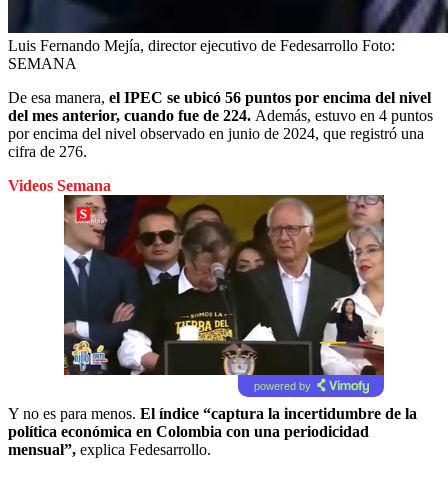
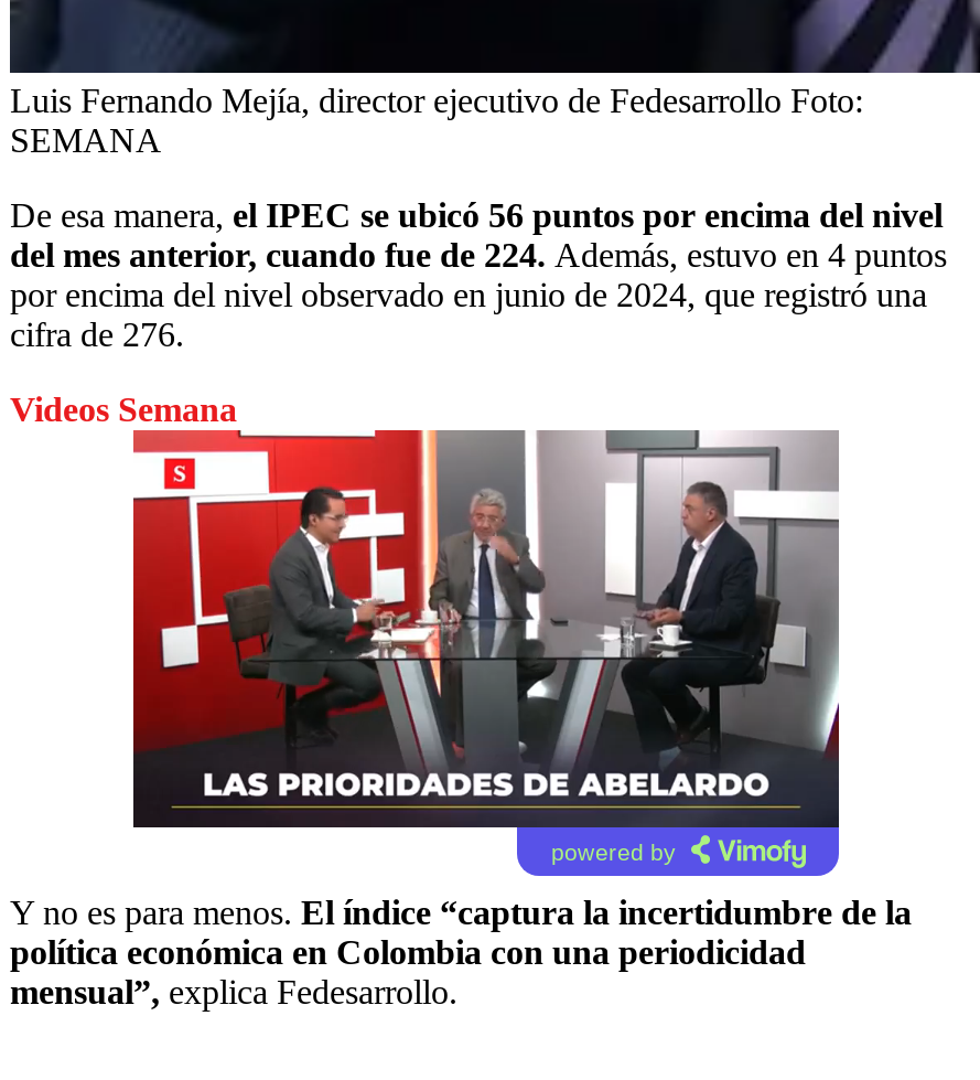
[63,194,385,376] [image] -> [131,428,841,830] [image]

